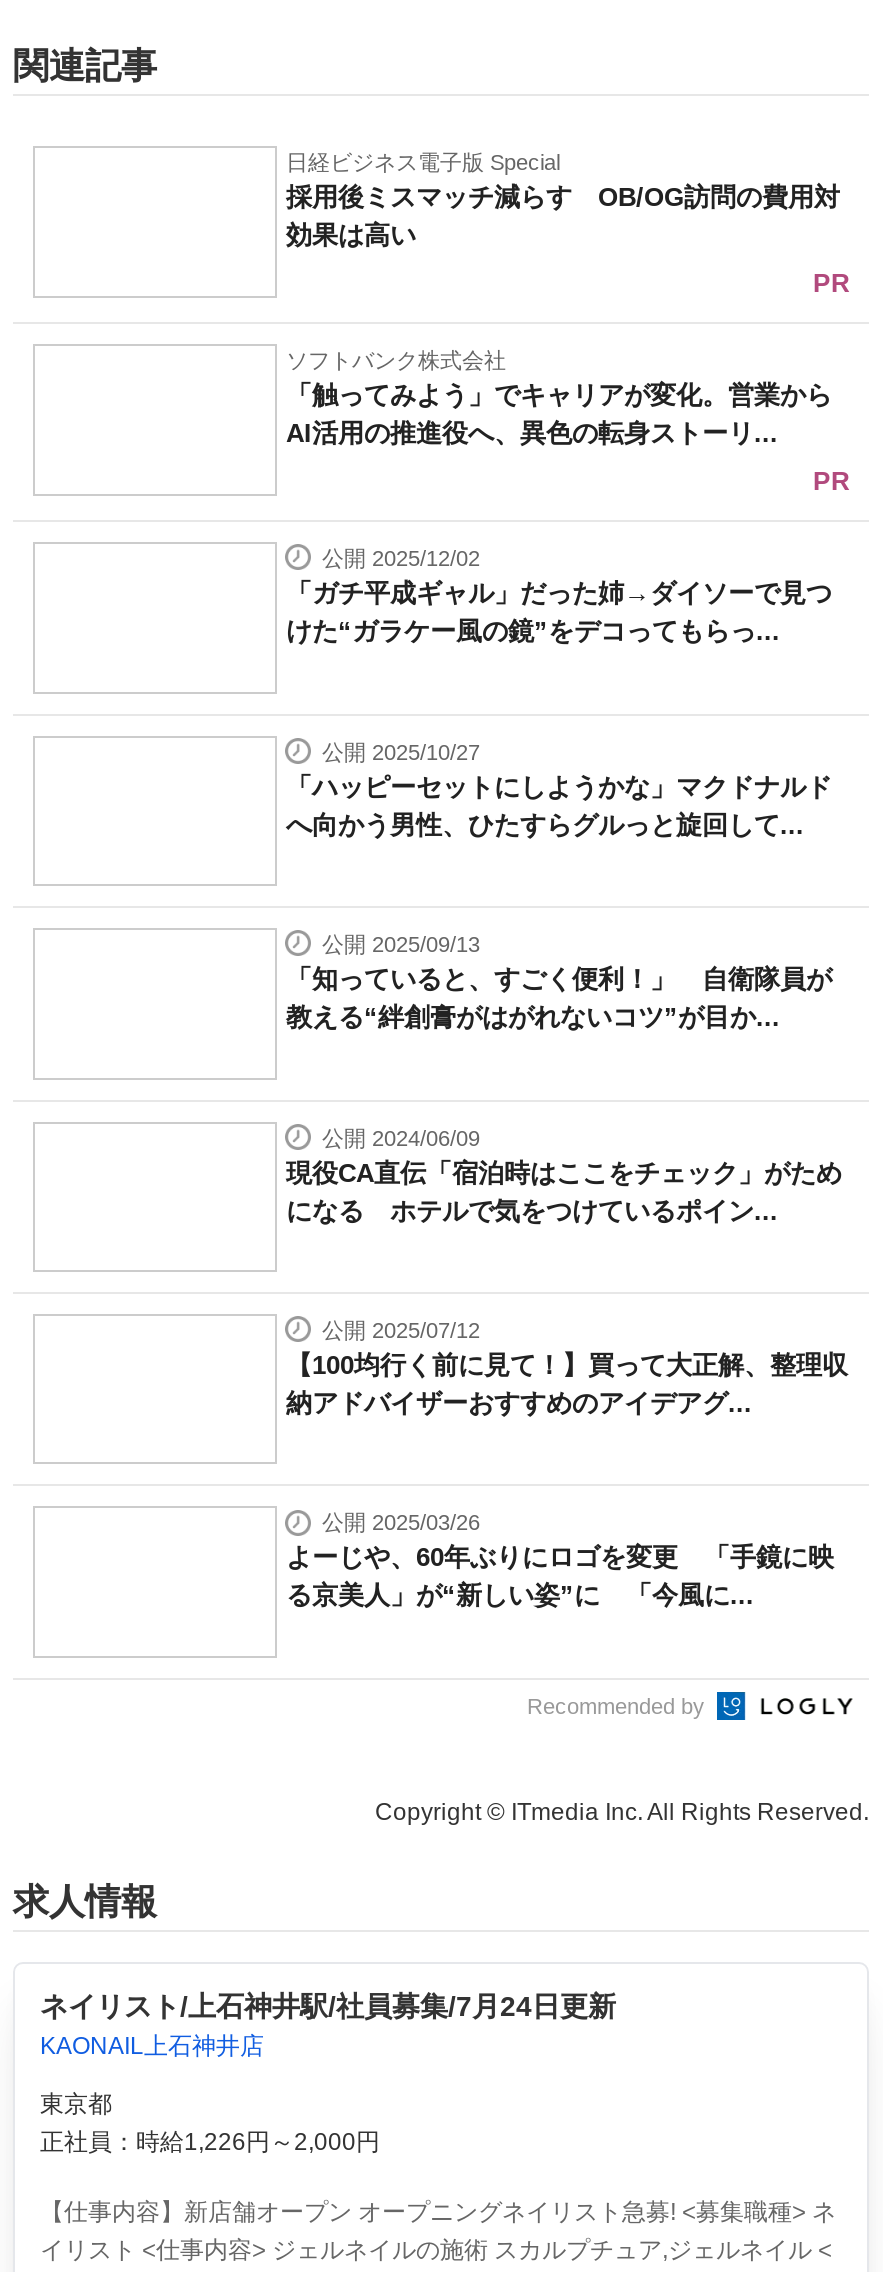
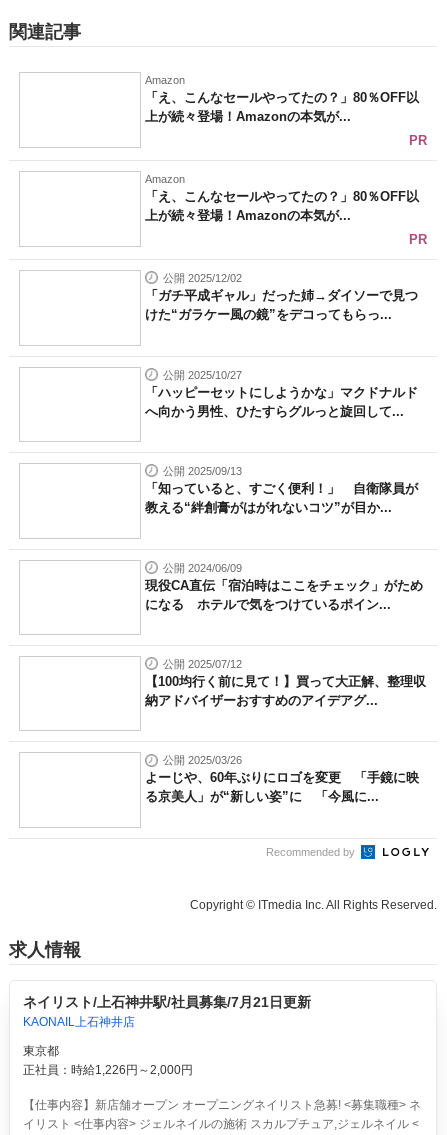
[286,151,840,251] 日経ビジネス電子版 Special | 採用後ミスマッチ減らす OB/OG訪問の費用対 | 効果は高い -> [145,74,419,124] Amazon | 「え、こんなセールやってたの？」80％OFF以 | 上が続々登場！Amazonの本気が...
[286,349,832,449] ソフトバンク株式会社 | 「触ってみよう」でキャリアが変化。営業から | AI活用の推進役へ、異色の転身ストーリ... -> [145,173,419,223] Amazon | 「え、こんなセールやってたの？」80％OFF以 | 上が続々登場！Amazonの本気が...
[40,1991,616,2023] ネイリスト/上石神井駅/社員募集/7月24日更新 -> [22,994,310,1010] ネイリスト/上石神井駅/社員募集/7月21日更新

